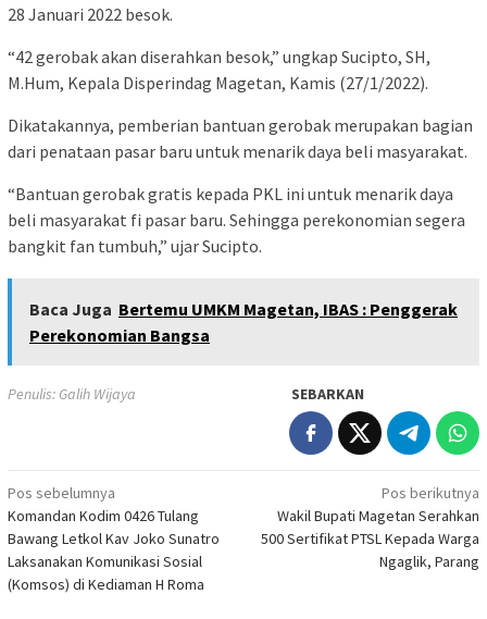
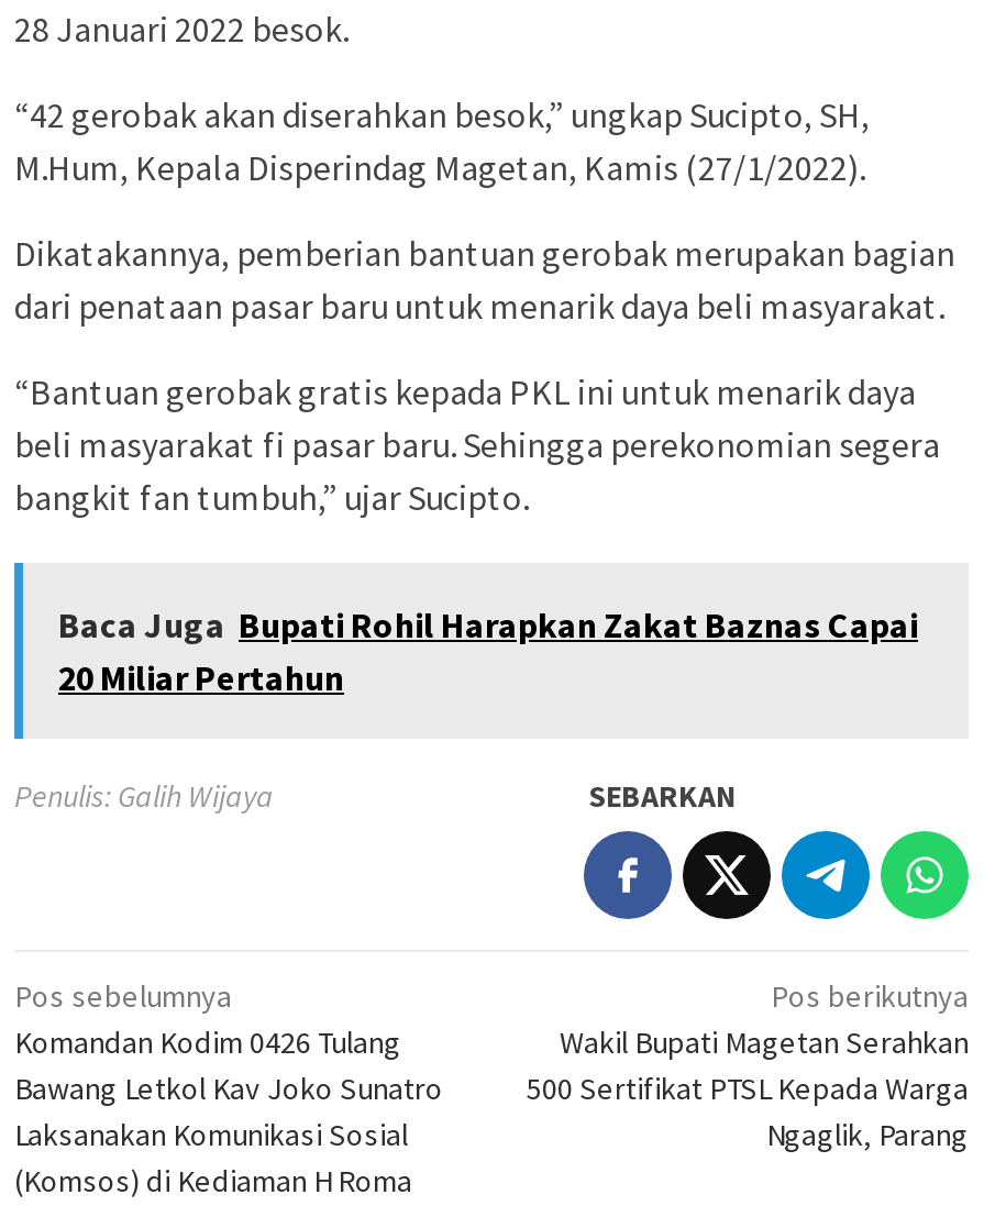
[29,298,458,346] Baca Juga Bertemu UMKM Magetan, IBAS : Penggerak | Perekonomian Bangsa -> [58,602,918,699] Baca Juga Bupati Rohil Harapkan Zakat Baznas Capai | 20 Miliar Pertahun

